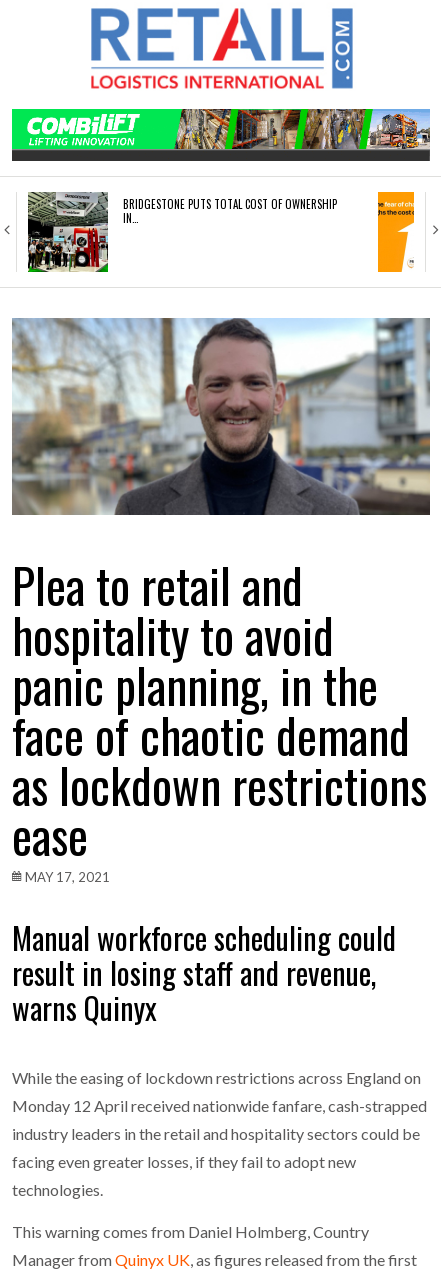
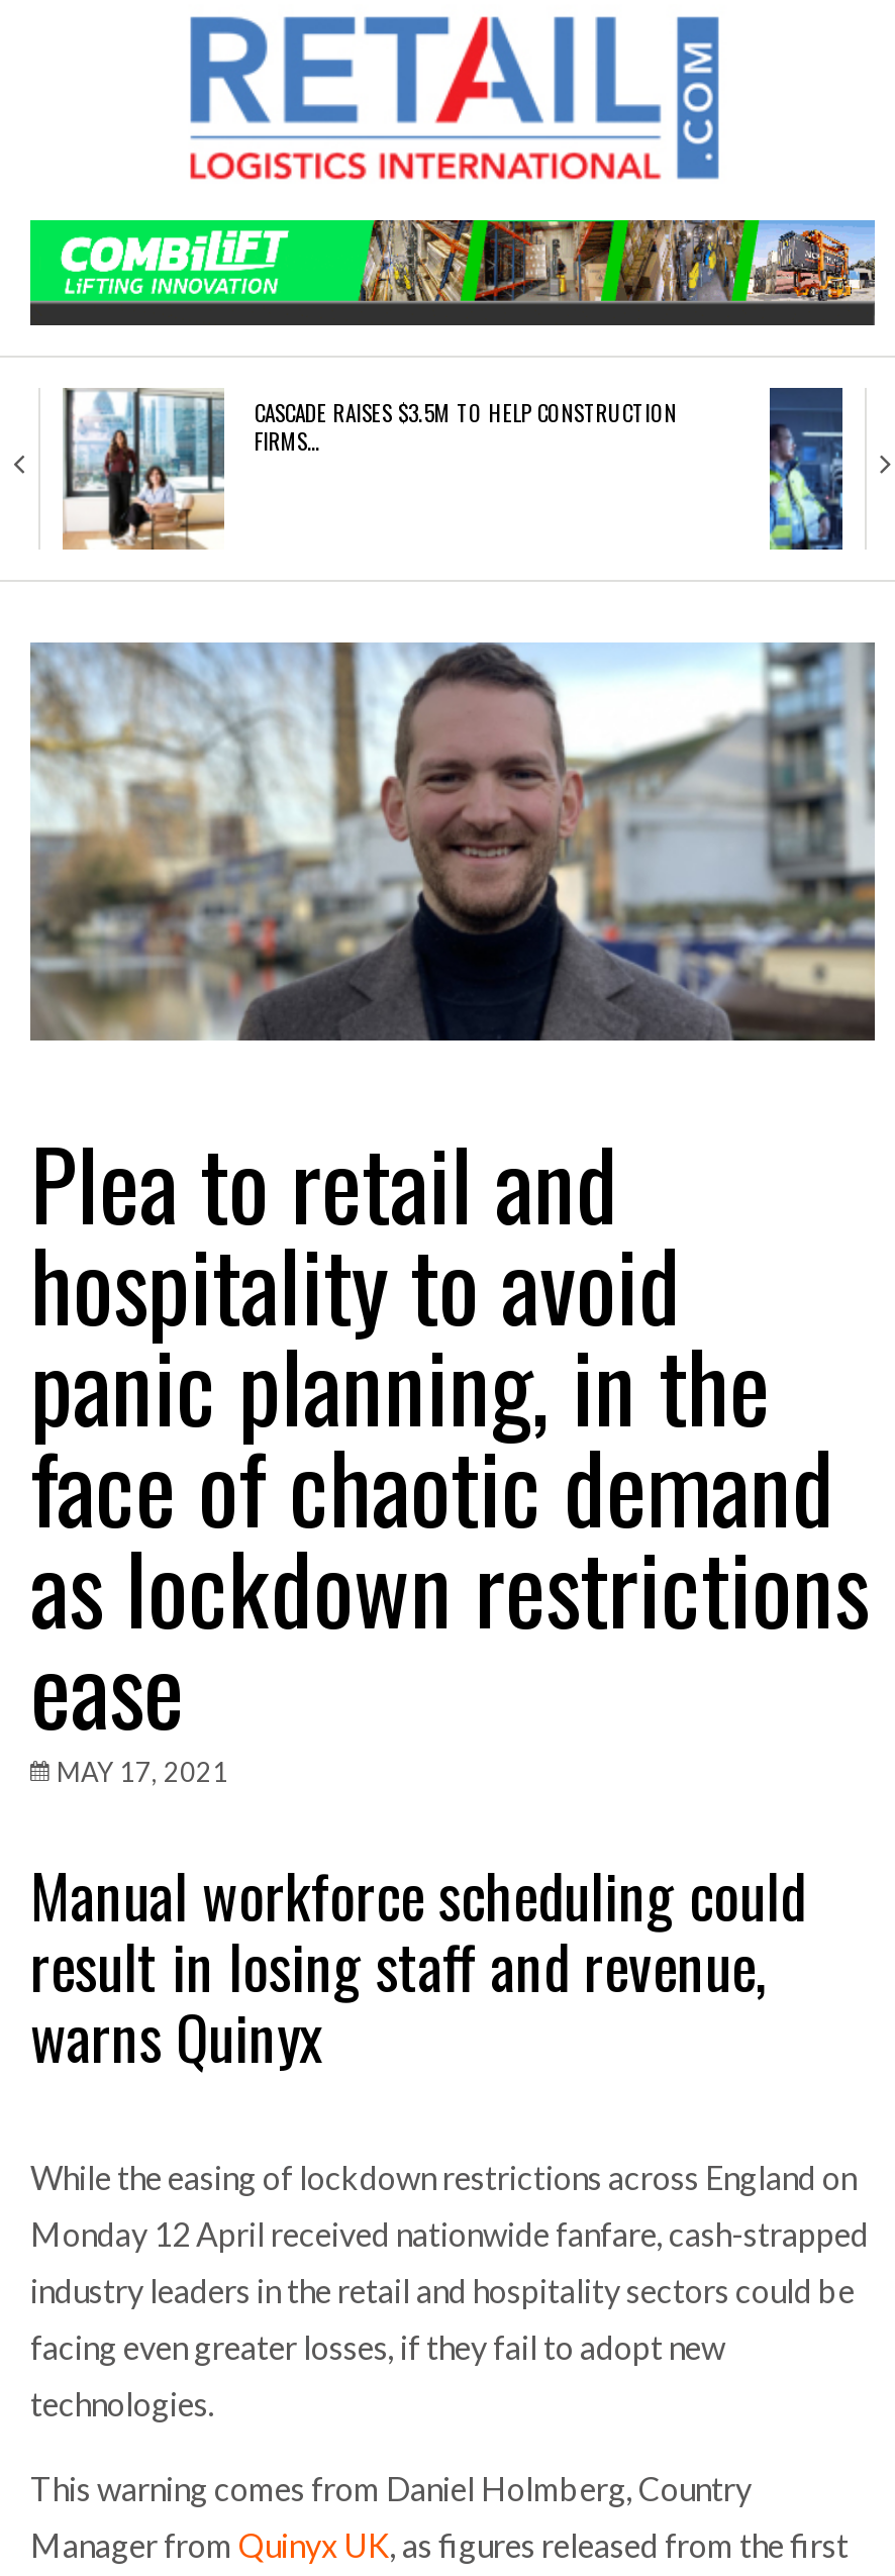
[27,192,337,273] [image] | BRIDGESTONE PUTS TOTAL COST OF OWNERSHIP | IN… -> [63,390,677,550] [image] | CASCADE RAISES $3.5M TO HELP CONSTRUCTION | FIRMS…
[377,191,415,273] [image] -> [768,386,844,552] [image]

